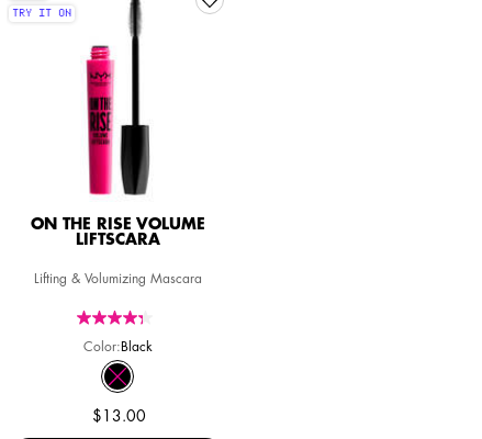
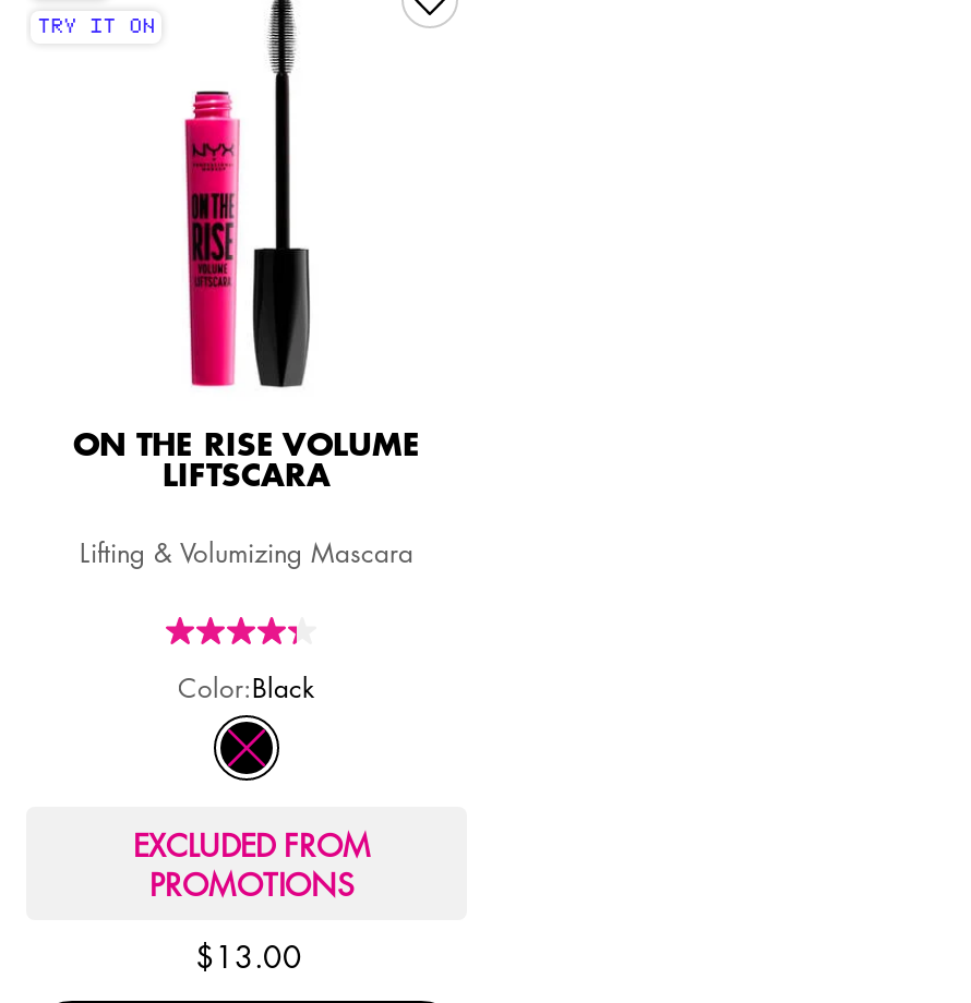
none -> [133,822,371,905] EXCLUDED FROM | PROMOTIONS

